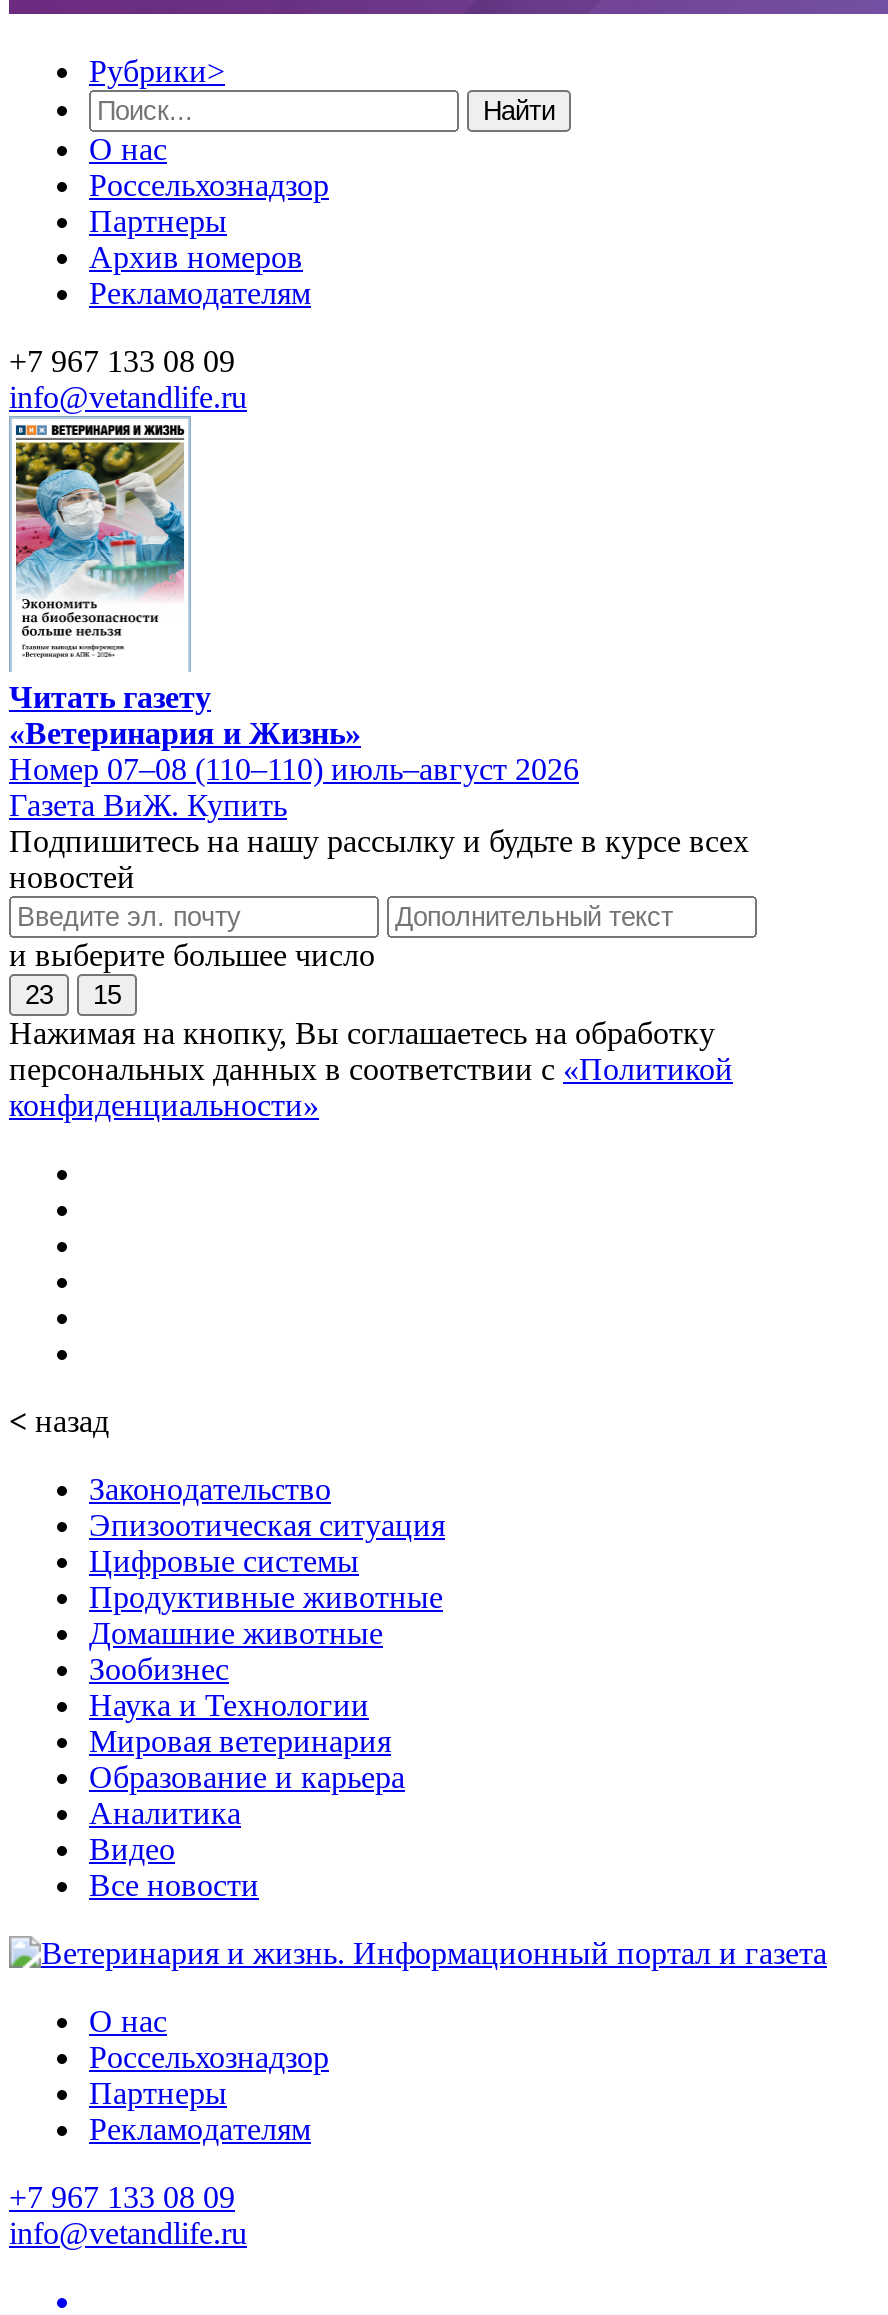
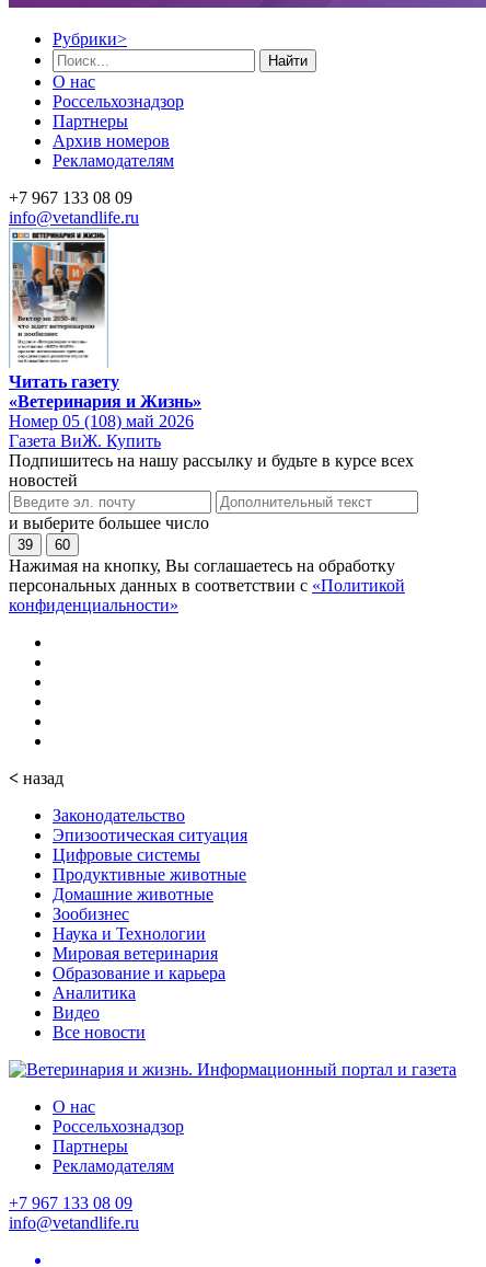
[13,440,185,662] [image] -> [12,241,106,364] [image]
[9,751,579,785] Номер 07–08 (110–110) июль–август 2026 -> [9,411,194,430] Номер 05 (108) май 2026
[25,979,53,1009] 23 -> [18,536,33,553] 39
[93,979,121,1009] 15 -> [55,536,70,553] 60

